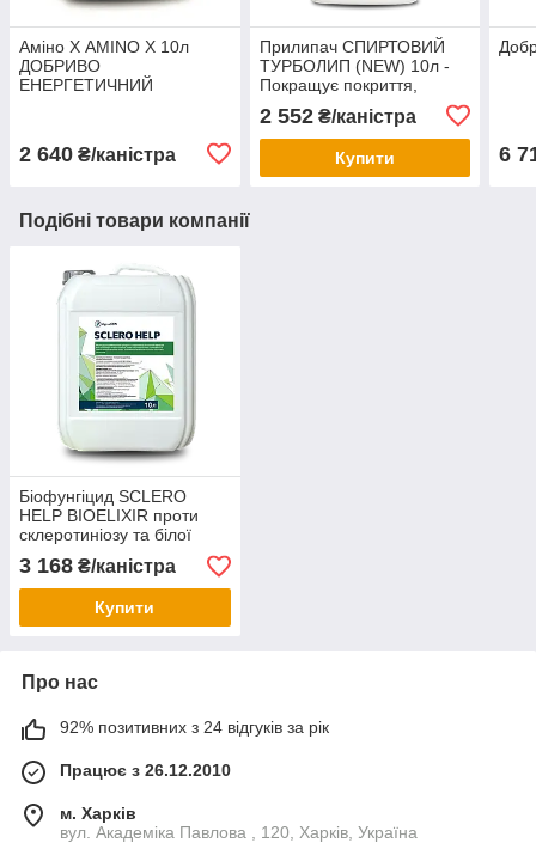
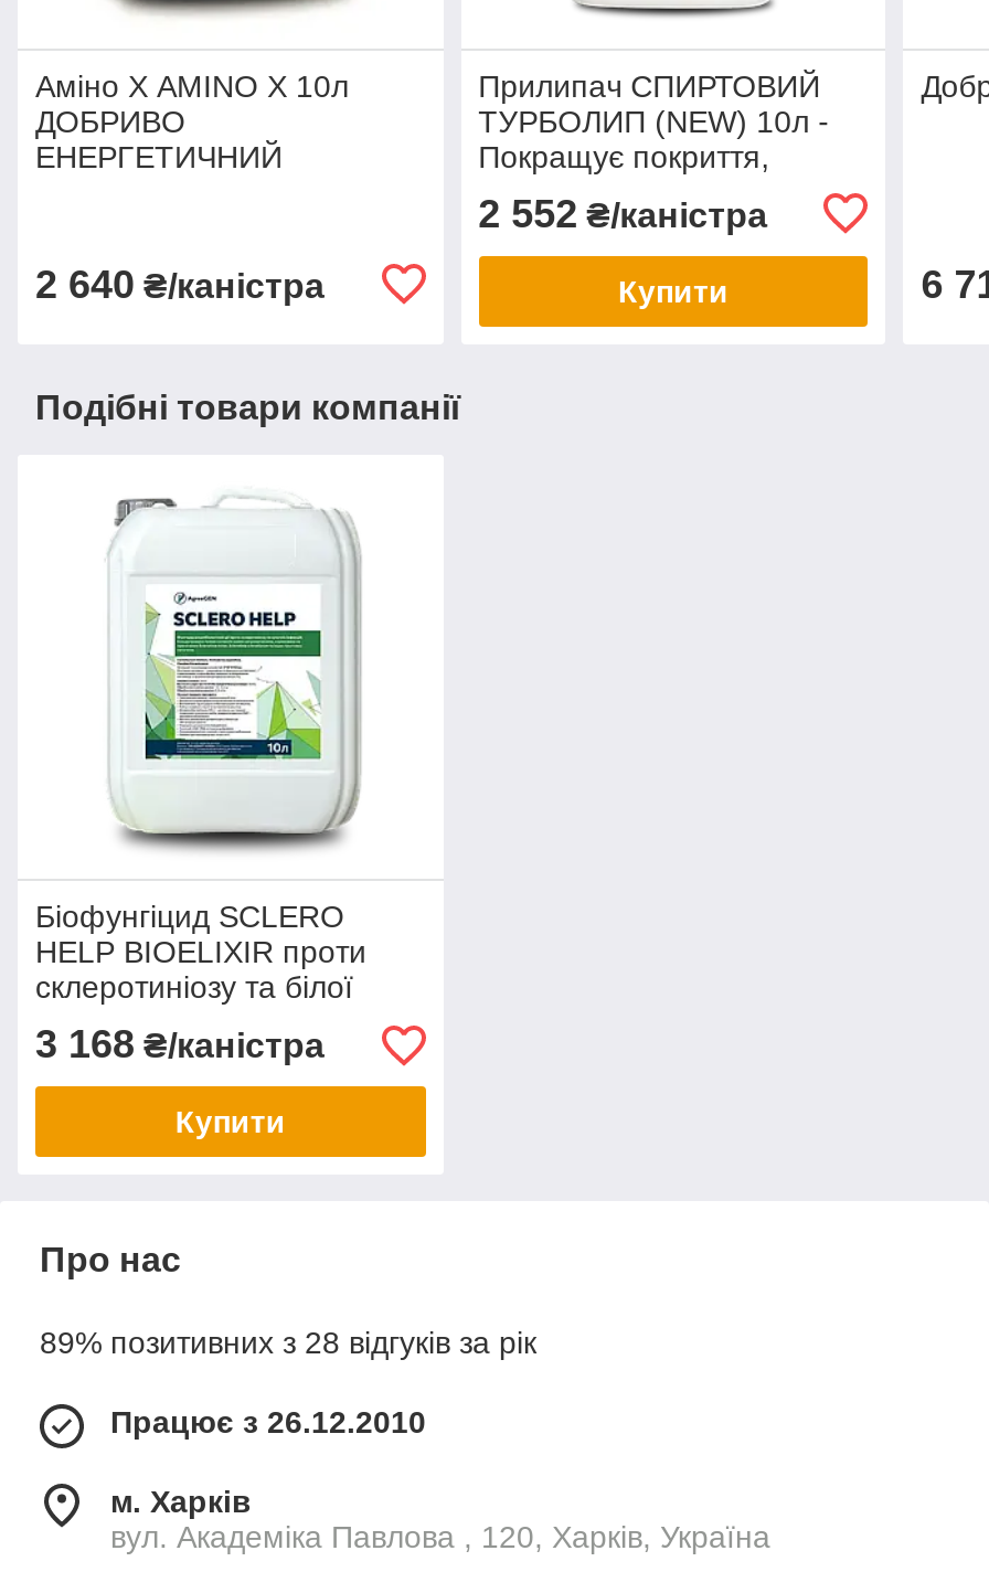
[60,718,329,737] 92% позитивних з 24 відгуків за рік -> [40,1326,536,1361] 89% позитивних з 28 відгуків за рік

